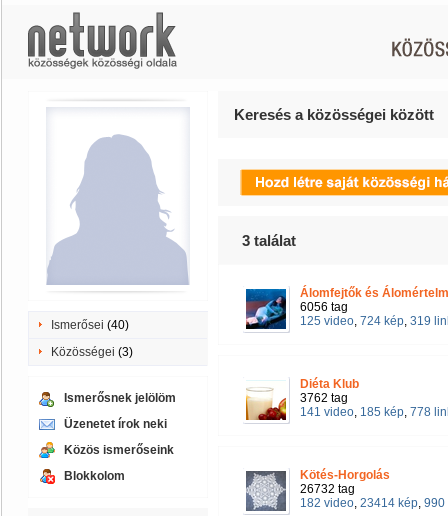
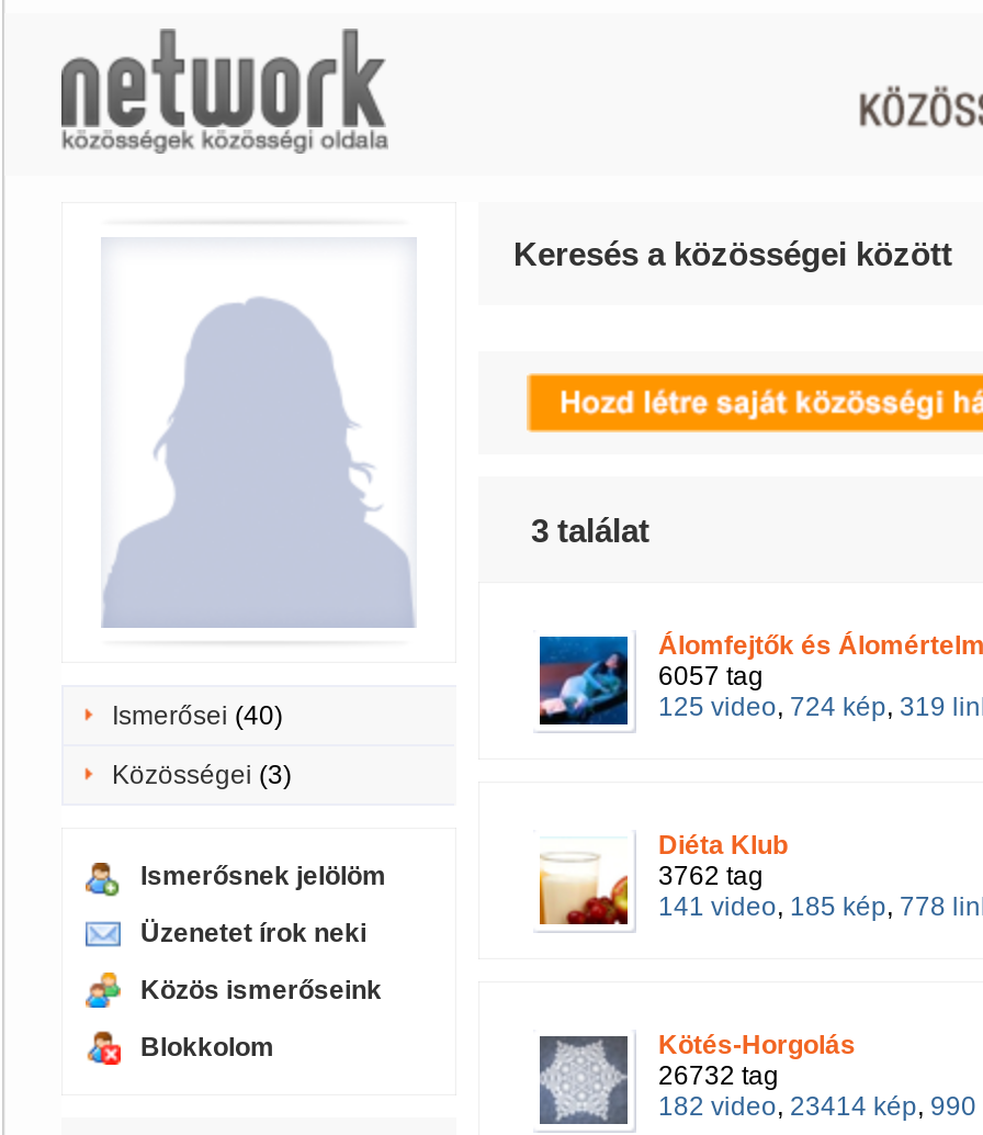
[300,300,348,314] 6056 tag -> [658,661,764,692] 6057 tag

